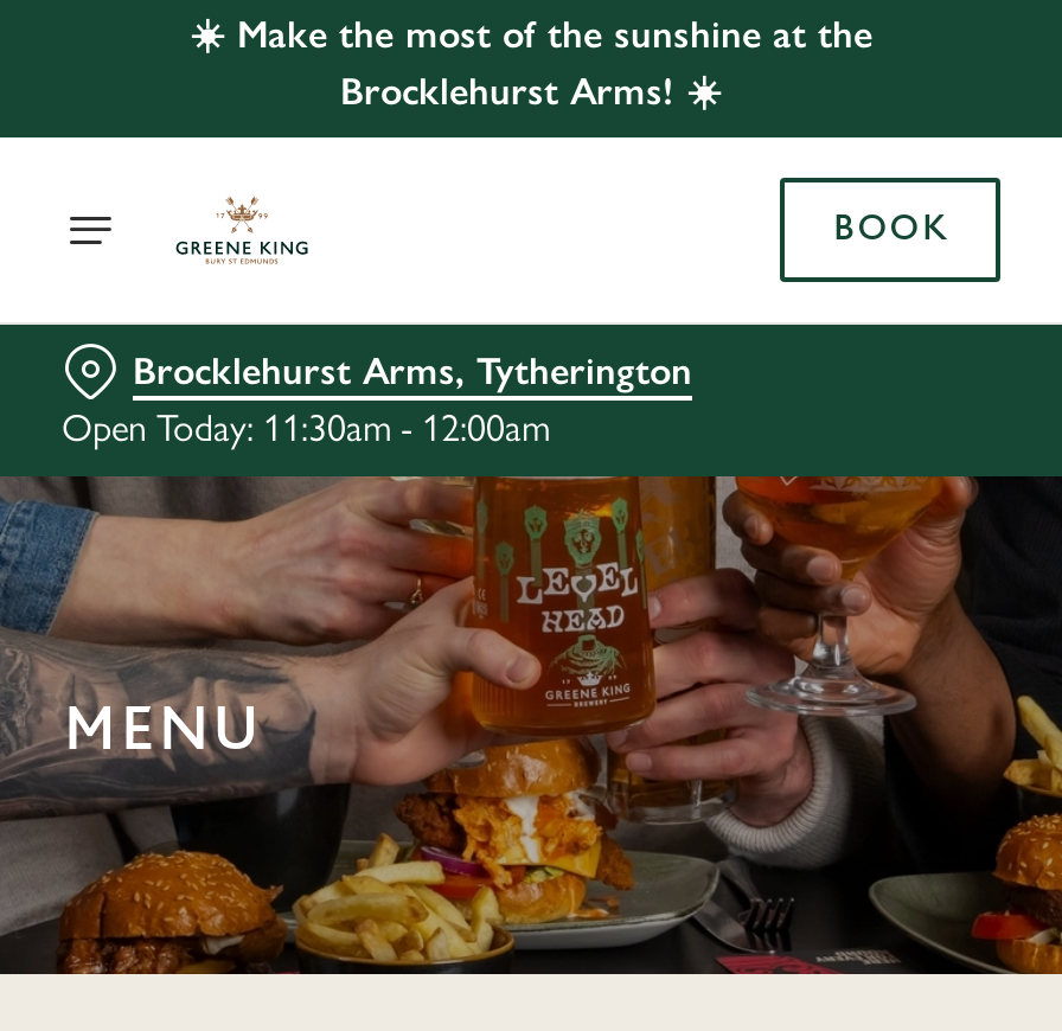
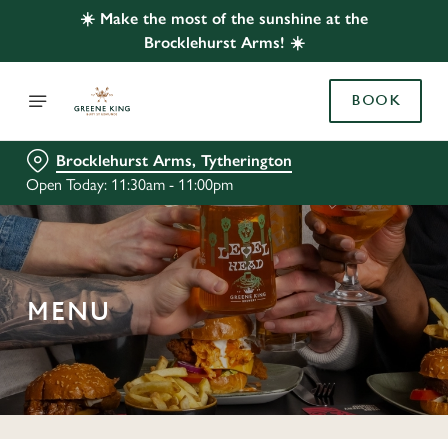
[62,405,550,450] Open Today: 11:30am - 12:00am -> [26,175,233,194] Open Today: 11:30am - 11:00pm

